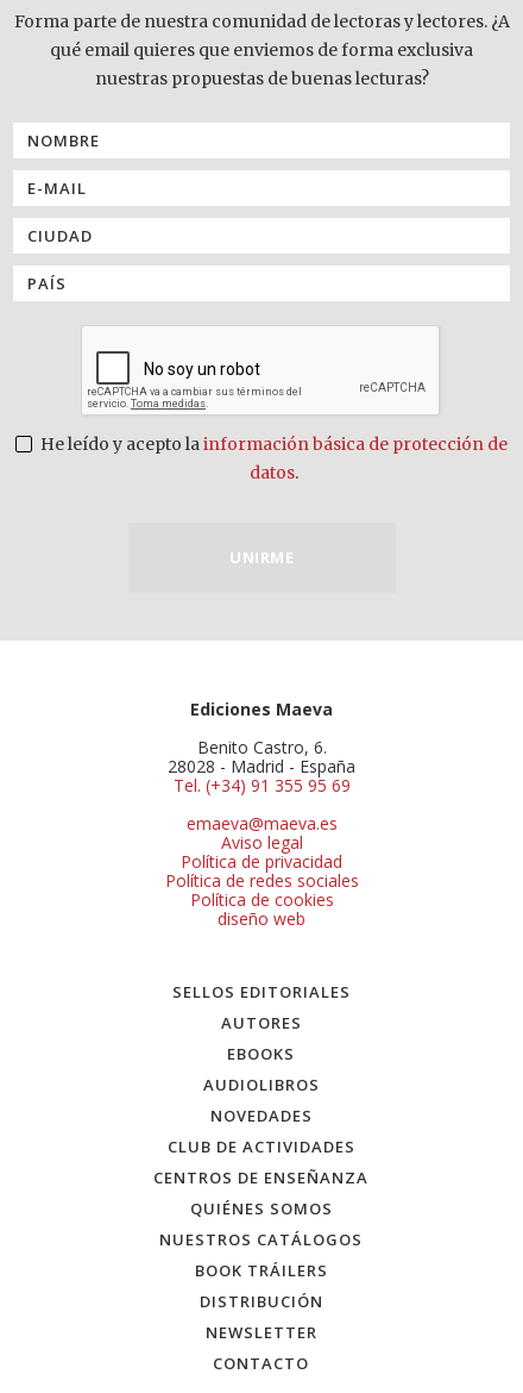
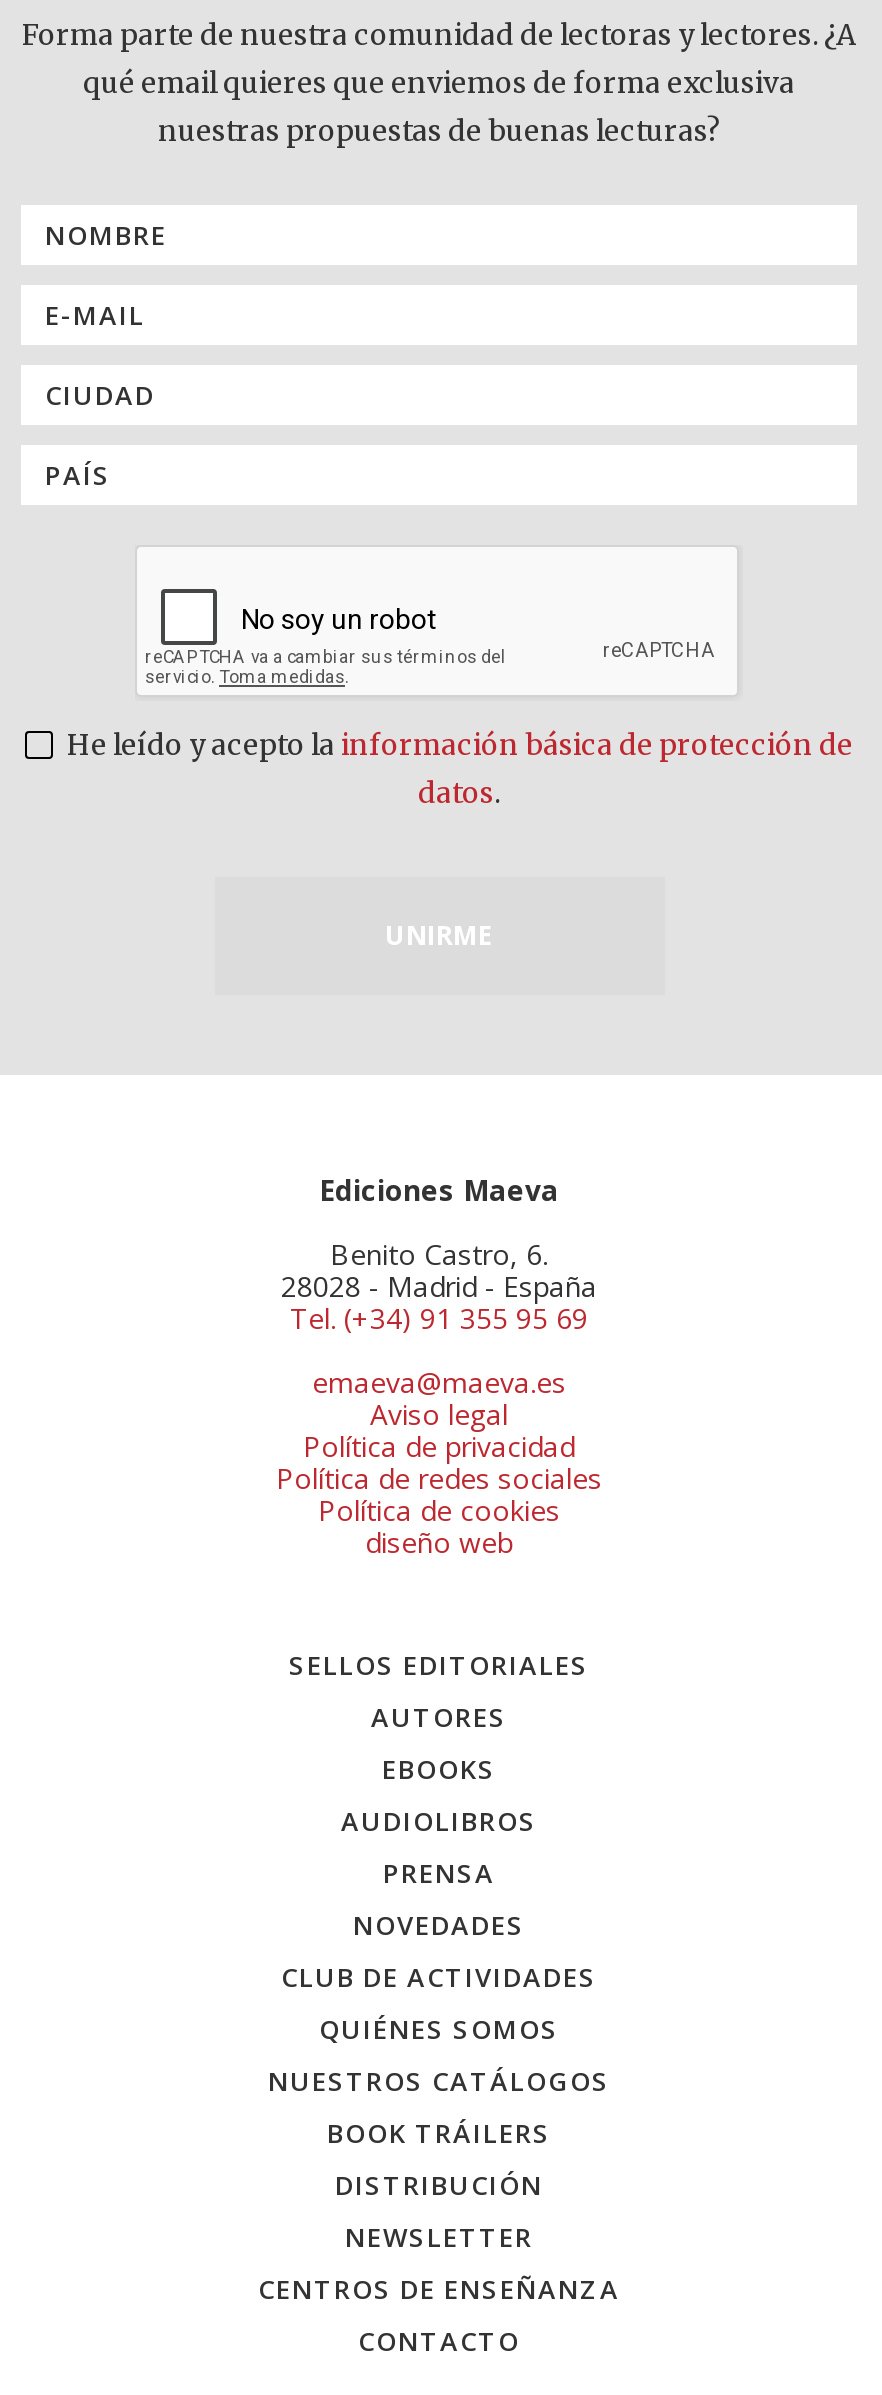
none -> [383,1854,495,1890] PRENSA
moved [154,1166,369,1188] -> [258,2270,620,2306]: CENTROS DE ENSEÑANZA

